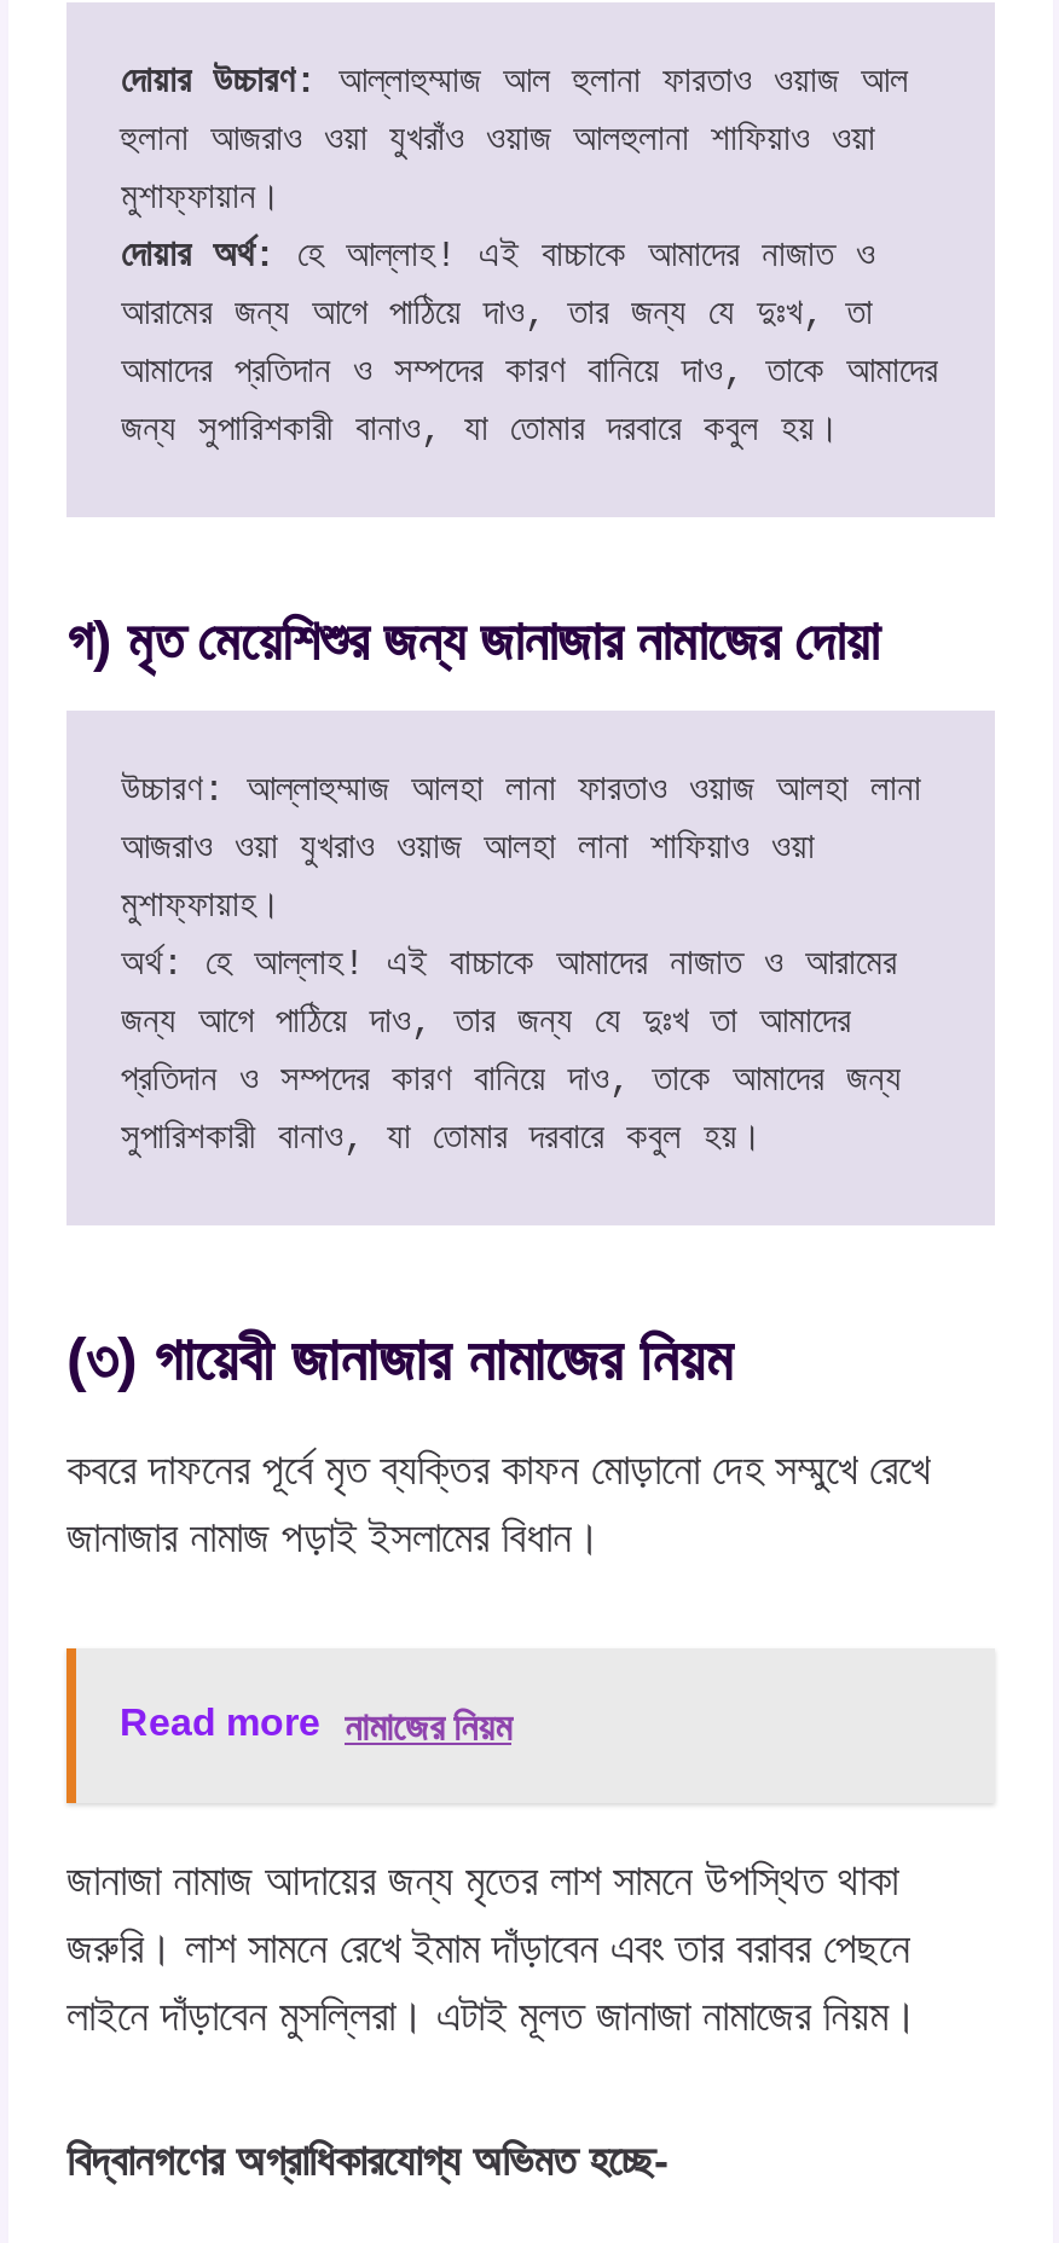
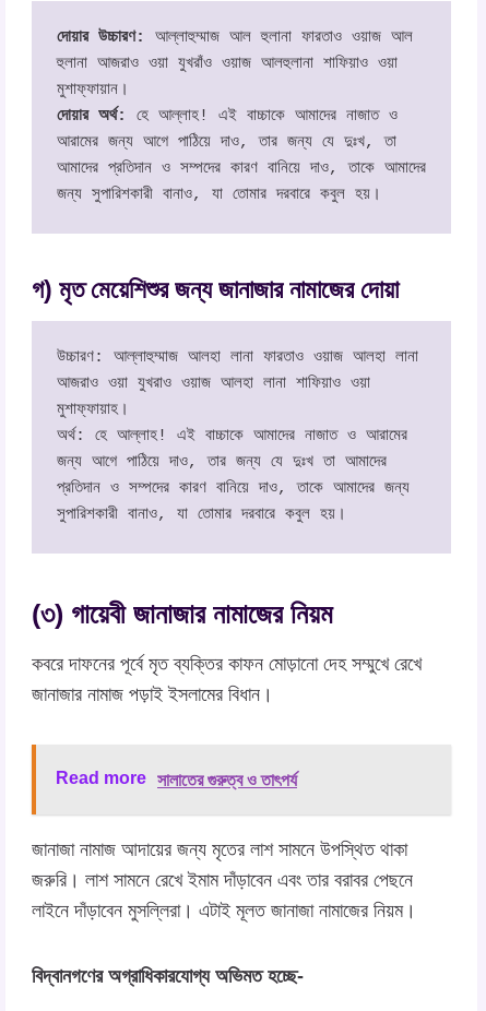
[120,1700,511,1746] Read more নামাজের নিয়ম -> [56,768,297,789] Read more সালাতের গুরুত্ব ও তাৎপর্য

